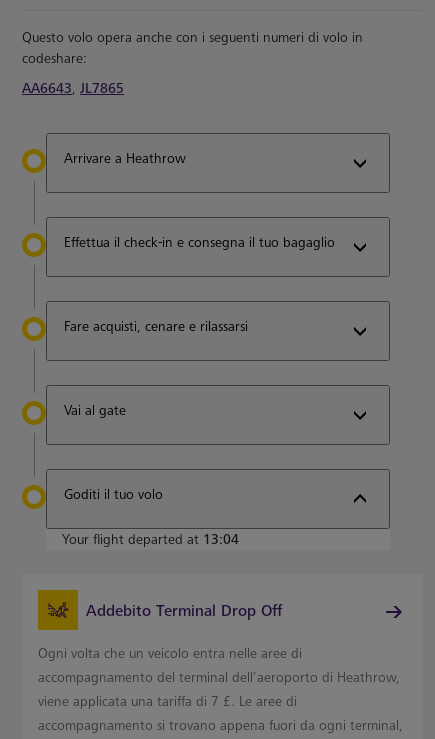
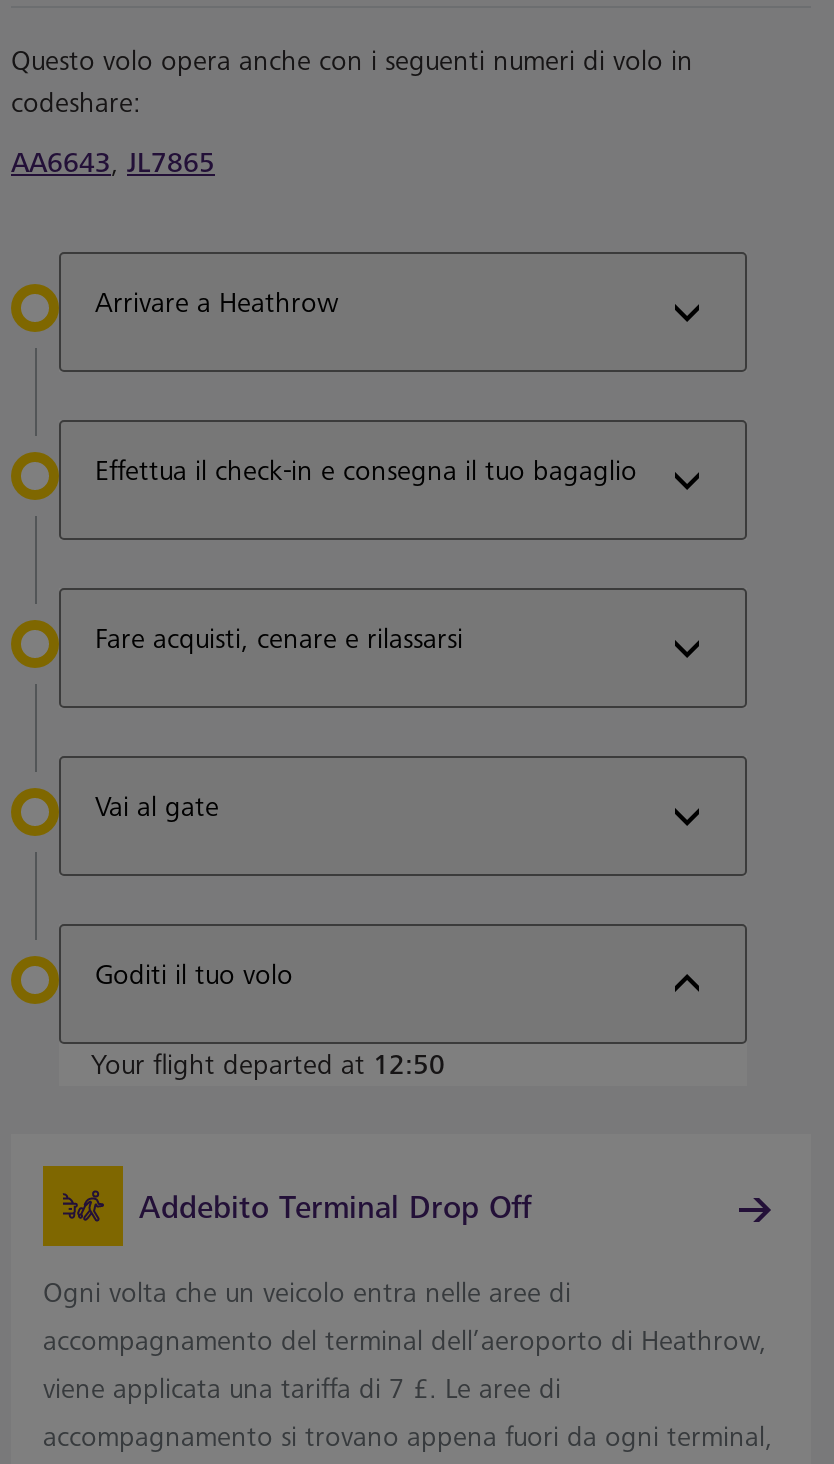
[62,531,239,548] Your flight departed at 13:04 -> [91,1048,445,1082] Your flight departed at 12:50

